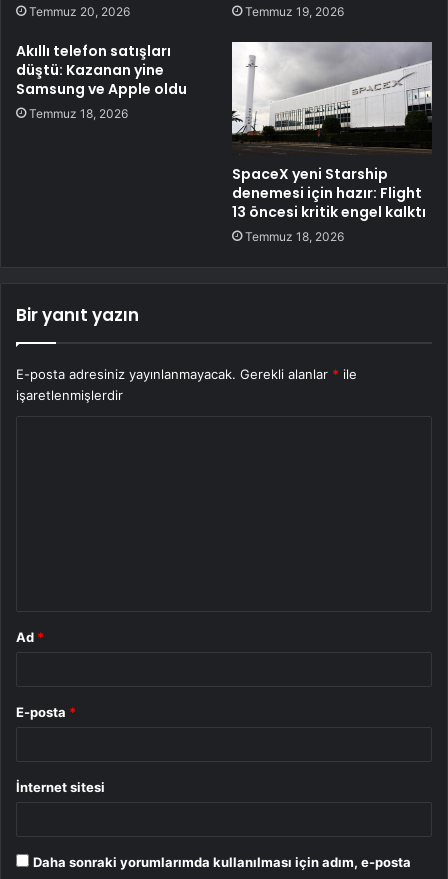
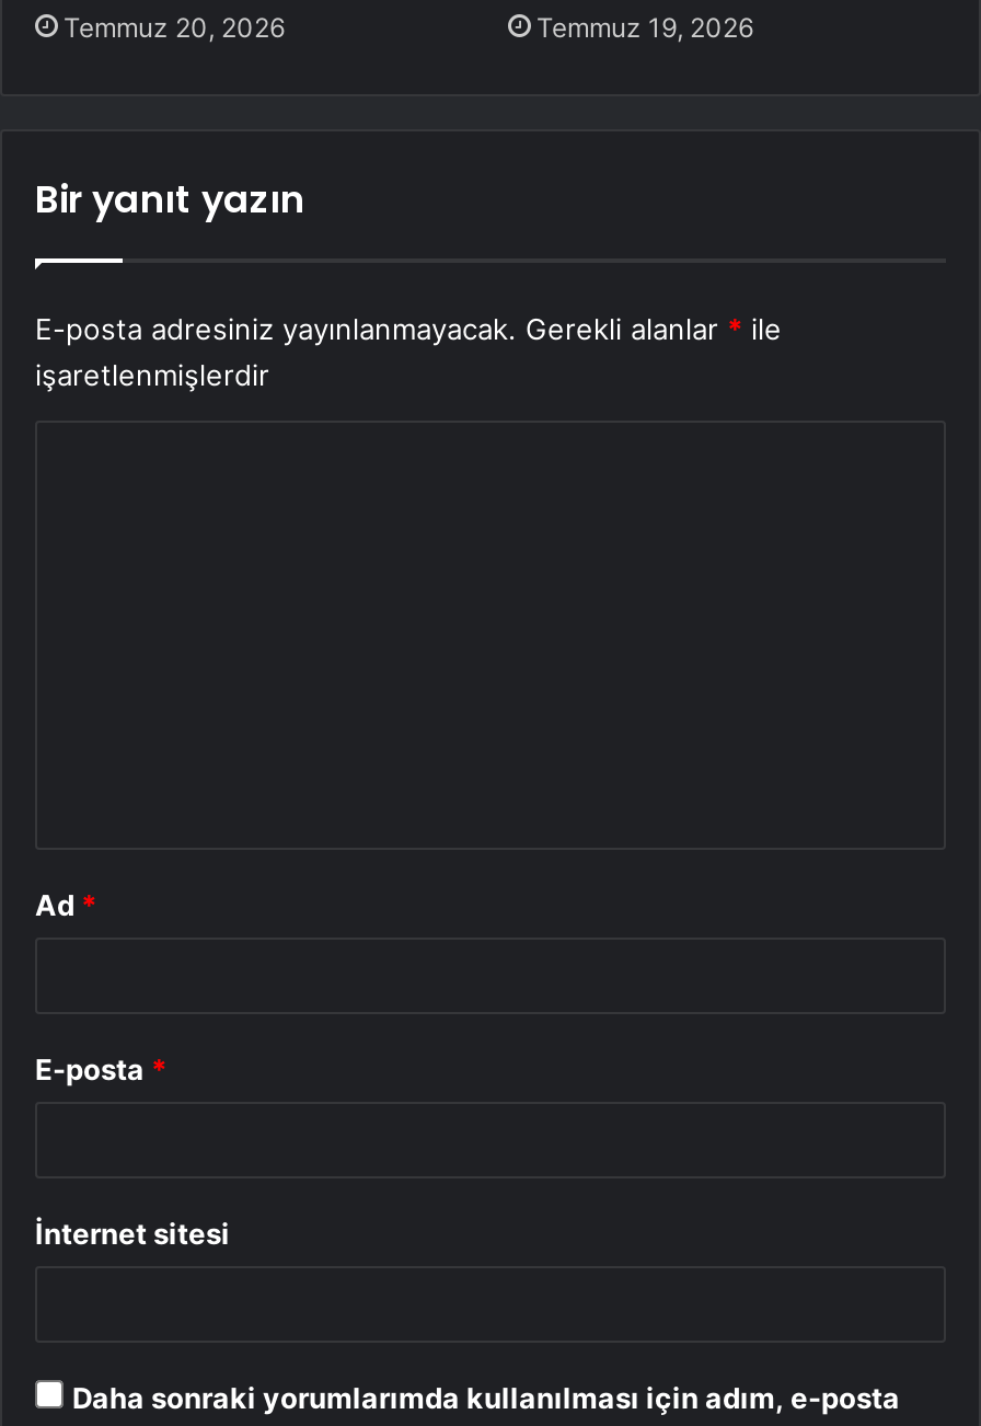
[16,41,433,244] [image] | Akıllı telefon satışları | düştü: Kazanan yine | Samsung ve Apple oldu | Temmuz 18, 2026 | SpaceX yeni Starship | denemesi için hazır: Flight | 13 öncesi kritik engel kalktı | Temmuz 18, 2026 -> none

